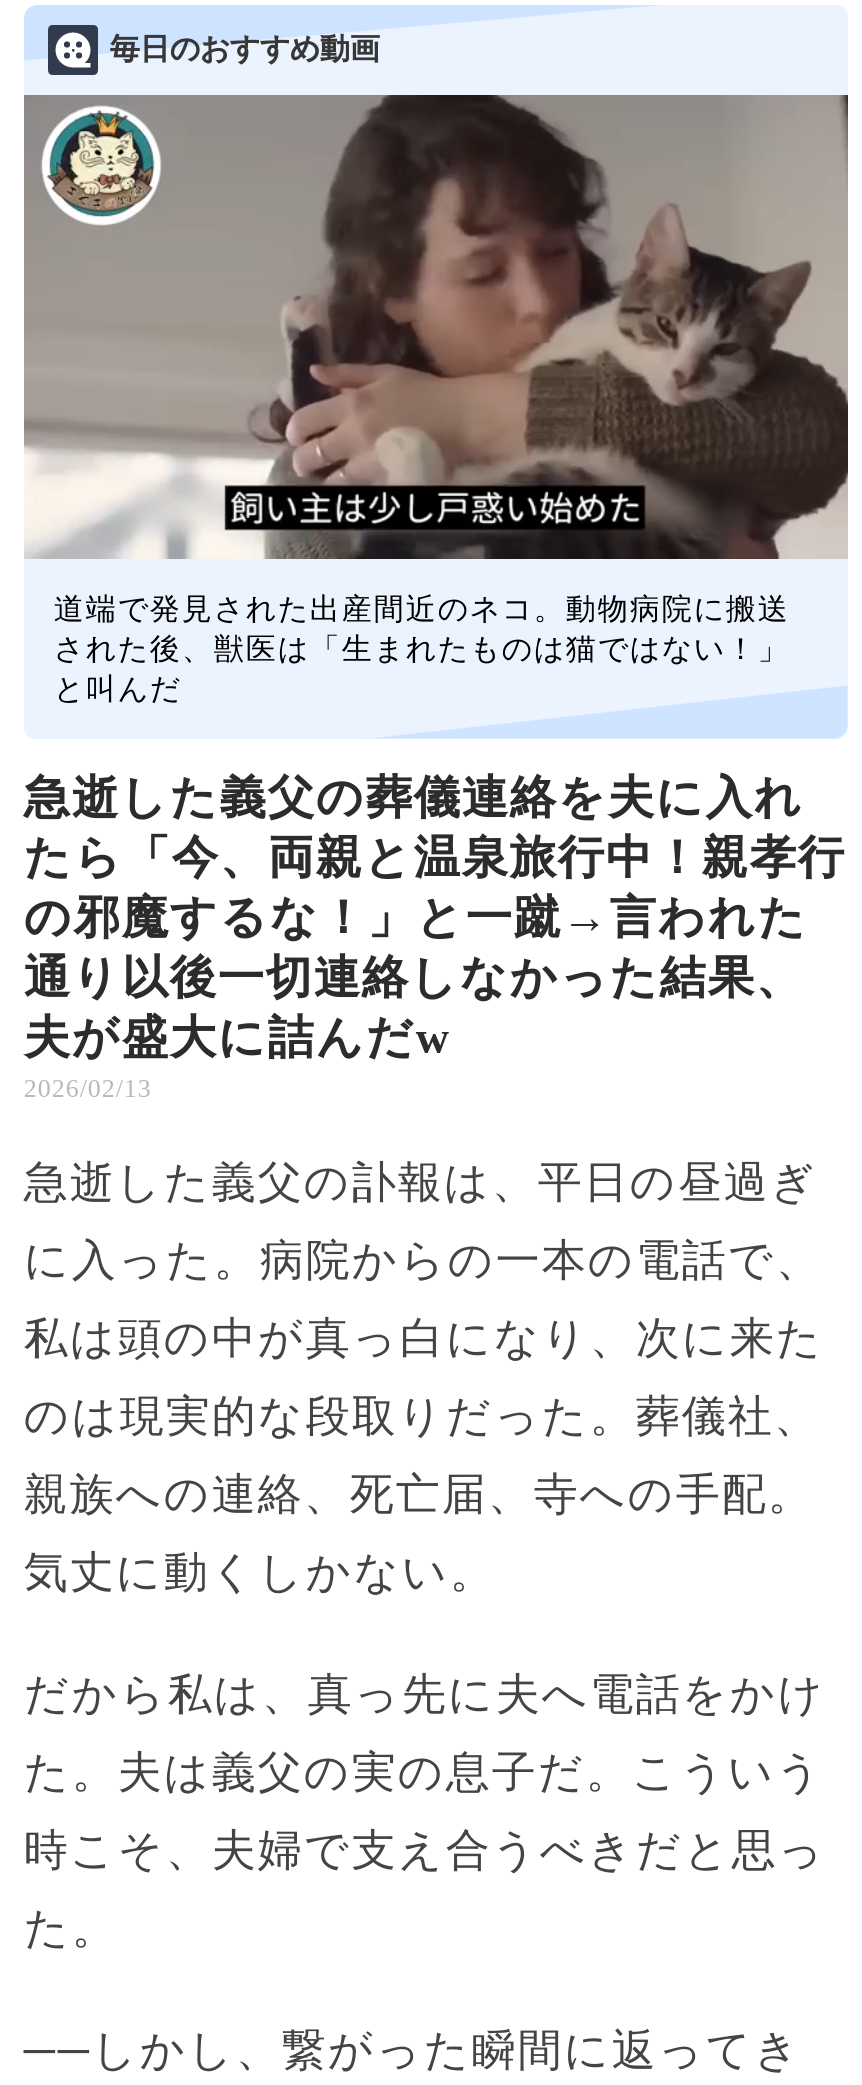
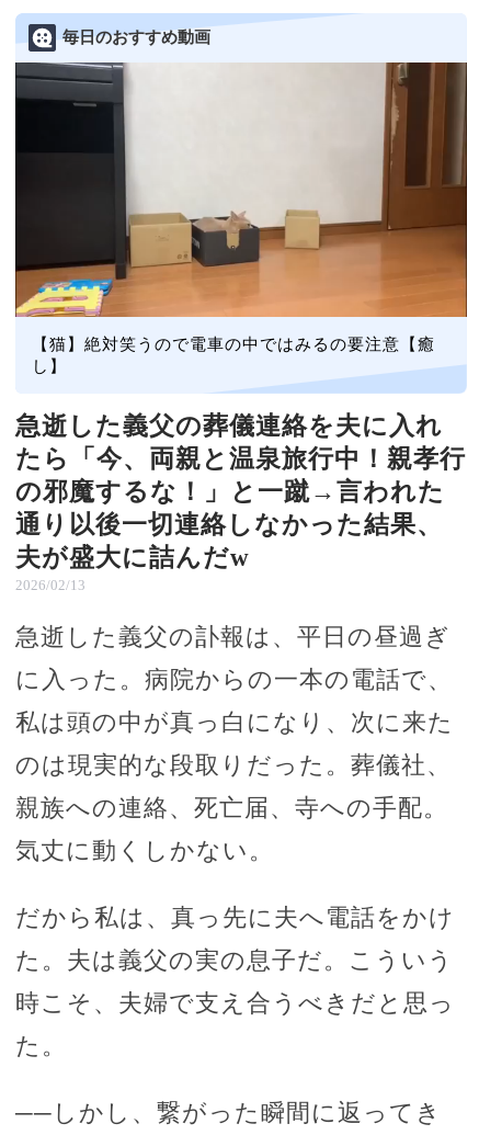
[24,93,850,705] [image] | 道端で発見された出産間近のネコ。動物病院に搬送 | された後、獣医は「生まれたものは猫ではない！」 | と叫んだ -> [14,63,467,375] [image] | 【猫】絶対笑うので電車の中ではみるの要注意【癒 | し】

